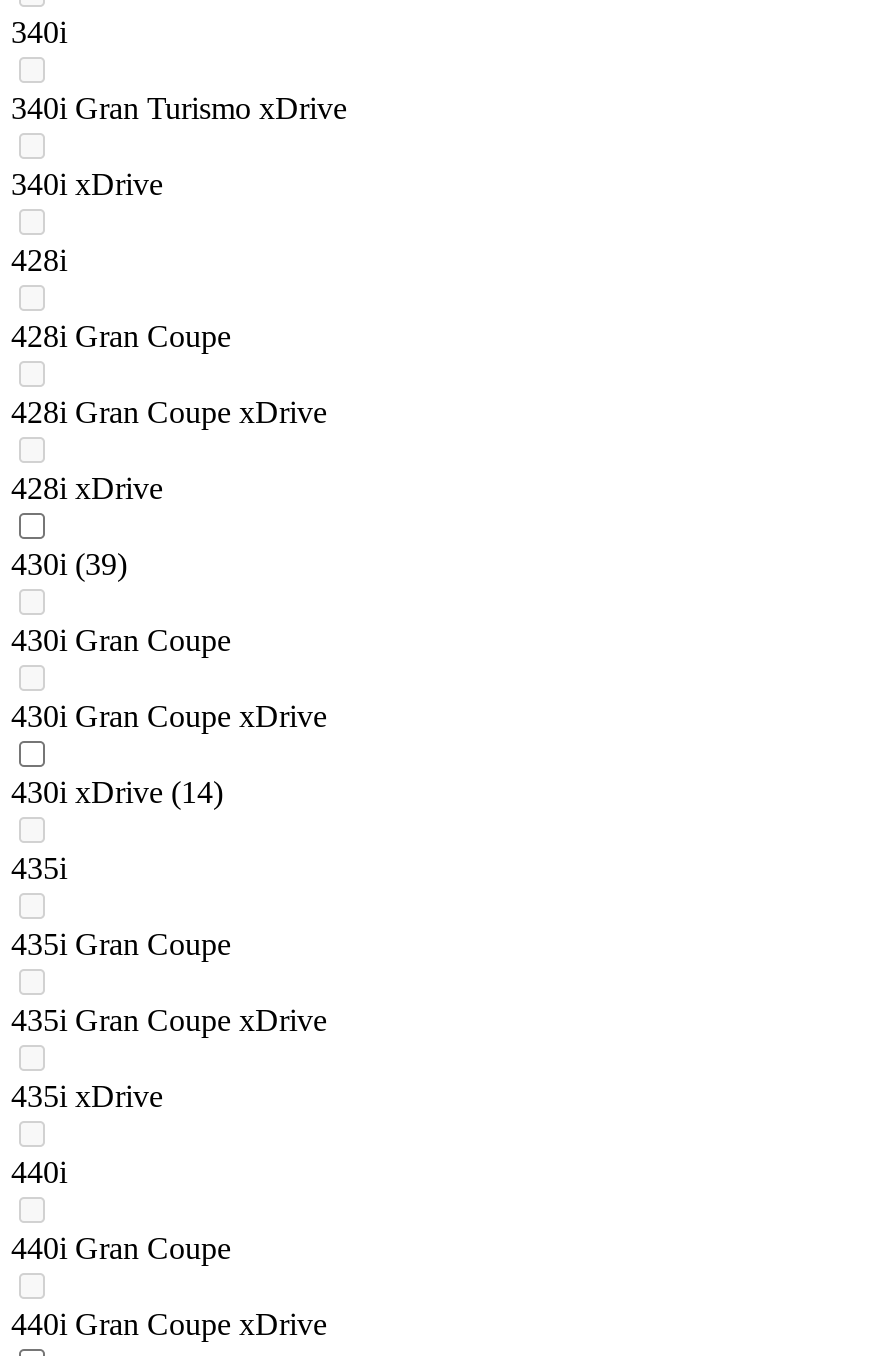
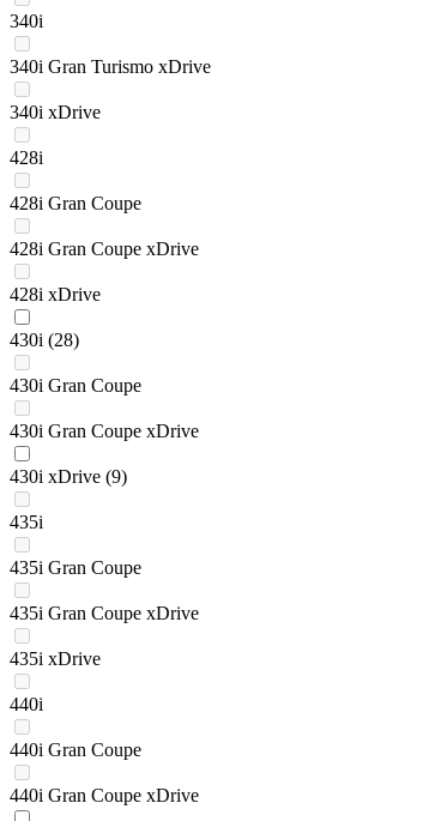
[11,548,127,582] 430i (39) -> [10,330,79,350] 430i (28)
[11,776,223,810] 430i xDrive (14) -> [10,467,127,487] 430i xDrive (9)

